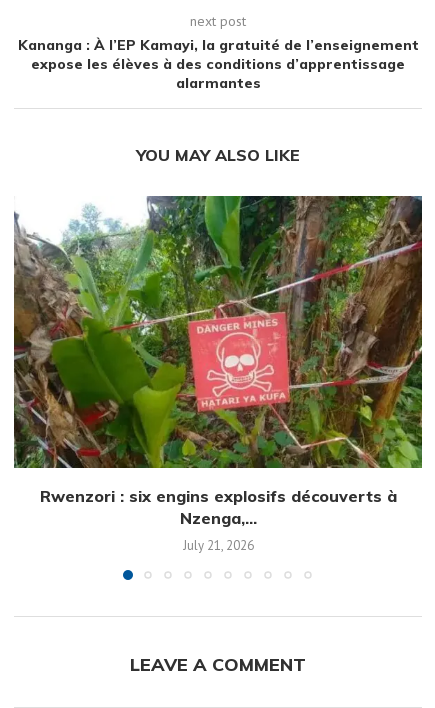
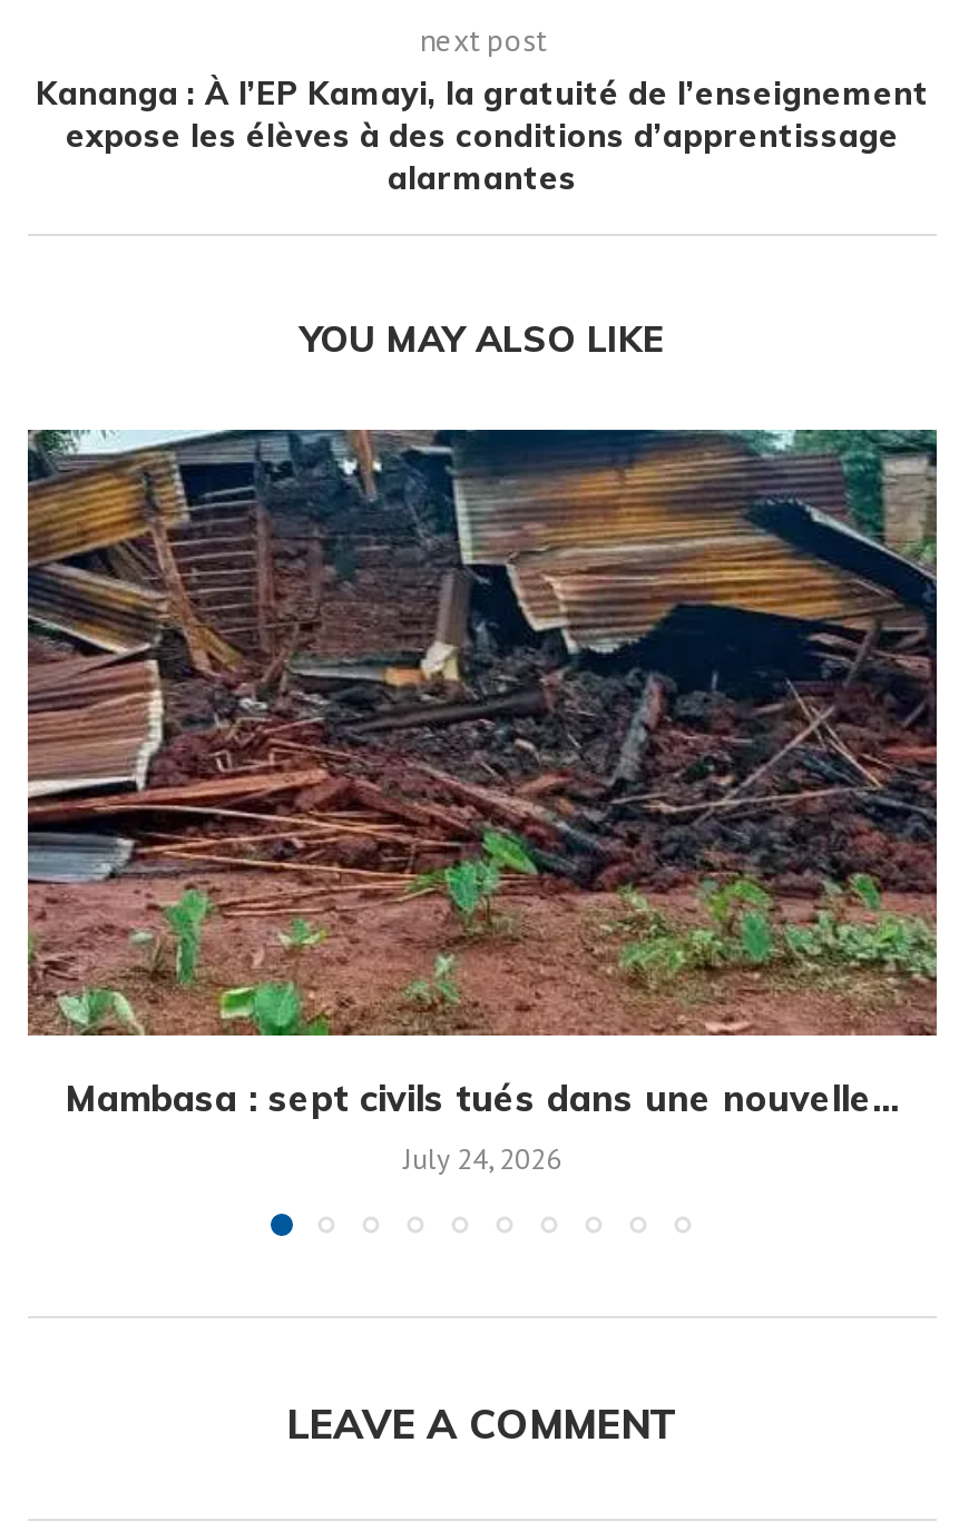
[13,195,422,553] [image] | Rwenzori : six engins explosifs découverts à | Nzenga,... | July 21, 2026 -> [28,428,937,1177] [image] | Mambasa : sept civils tués dans une nouvelle... | July 24, 2026

